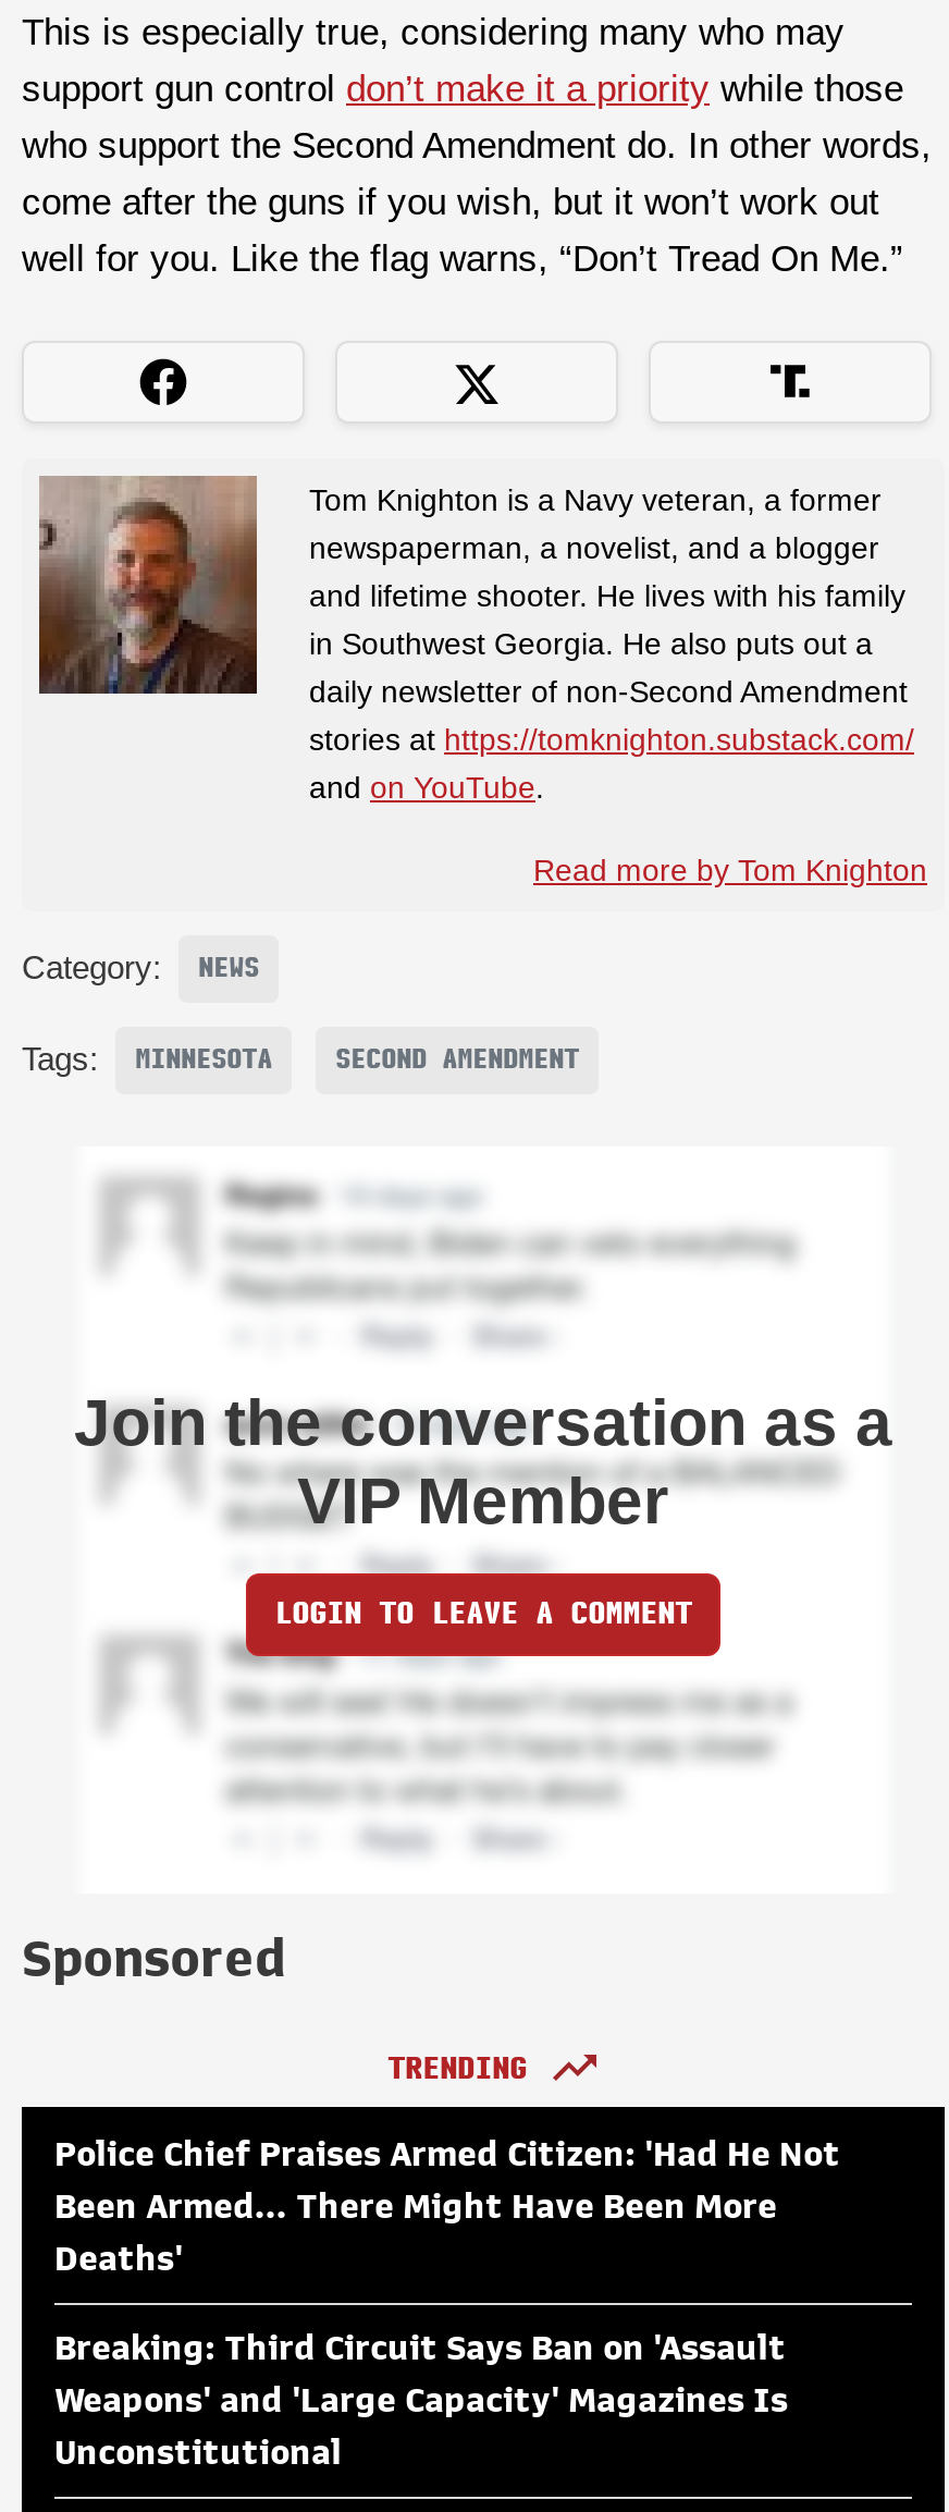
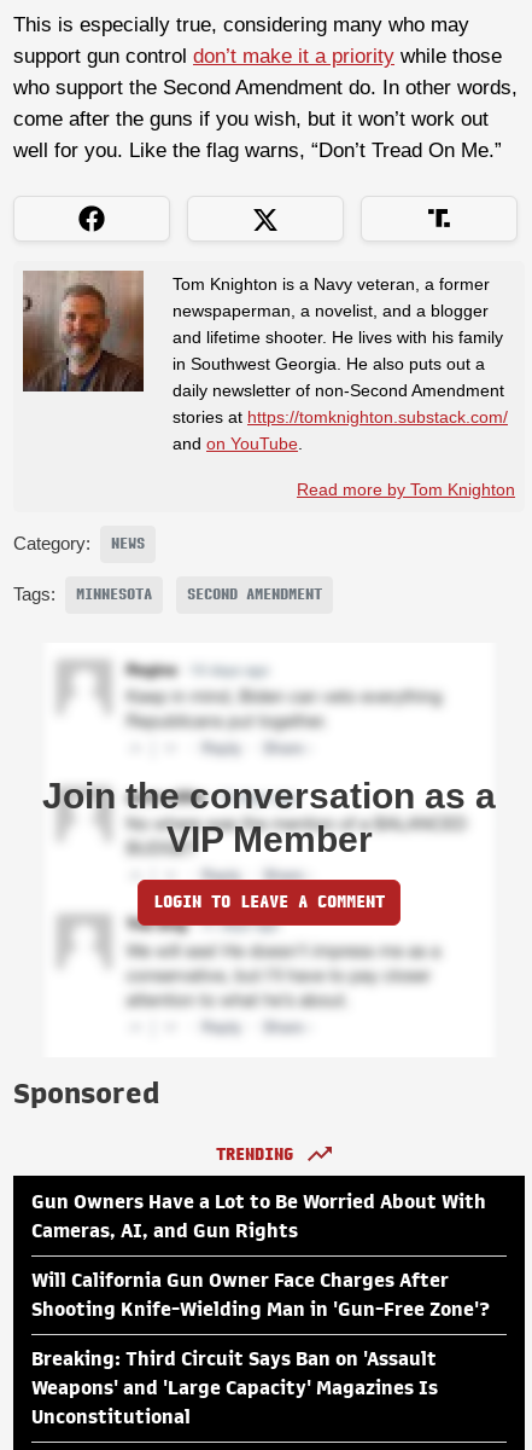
[54,2137,840,2276] Police Chief Praises Armed Citizen: 'Had He Not | Been Armed... There Might Have Been More | Deaths' -> [31,1192,490,1319] Gun Owners Have a Lot to Be Worried About With | Cameras, AI, and Gun Rights | Will California Gun Owner Face Charges After | Shooting Knife-Wielding Man in 'Gun-Free Zone'?

